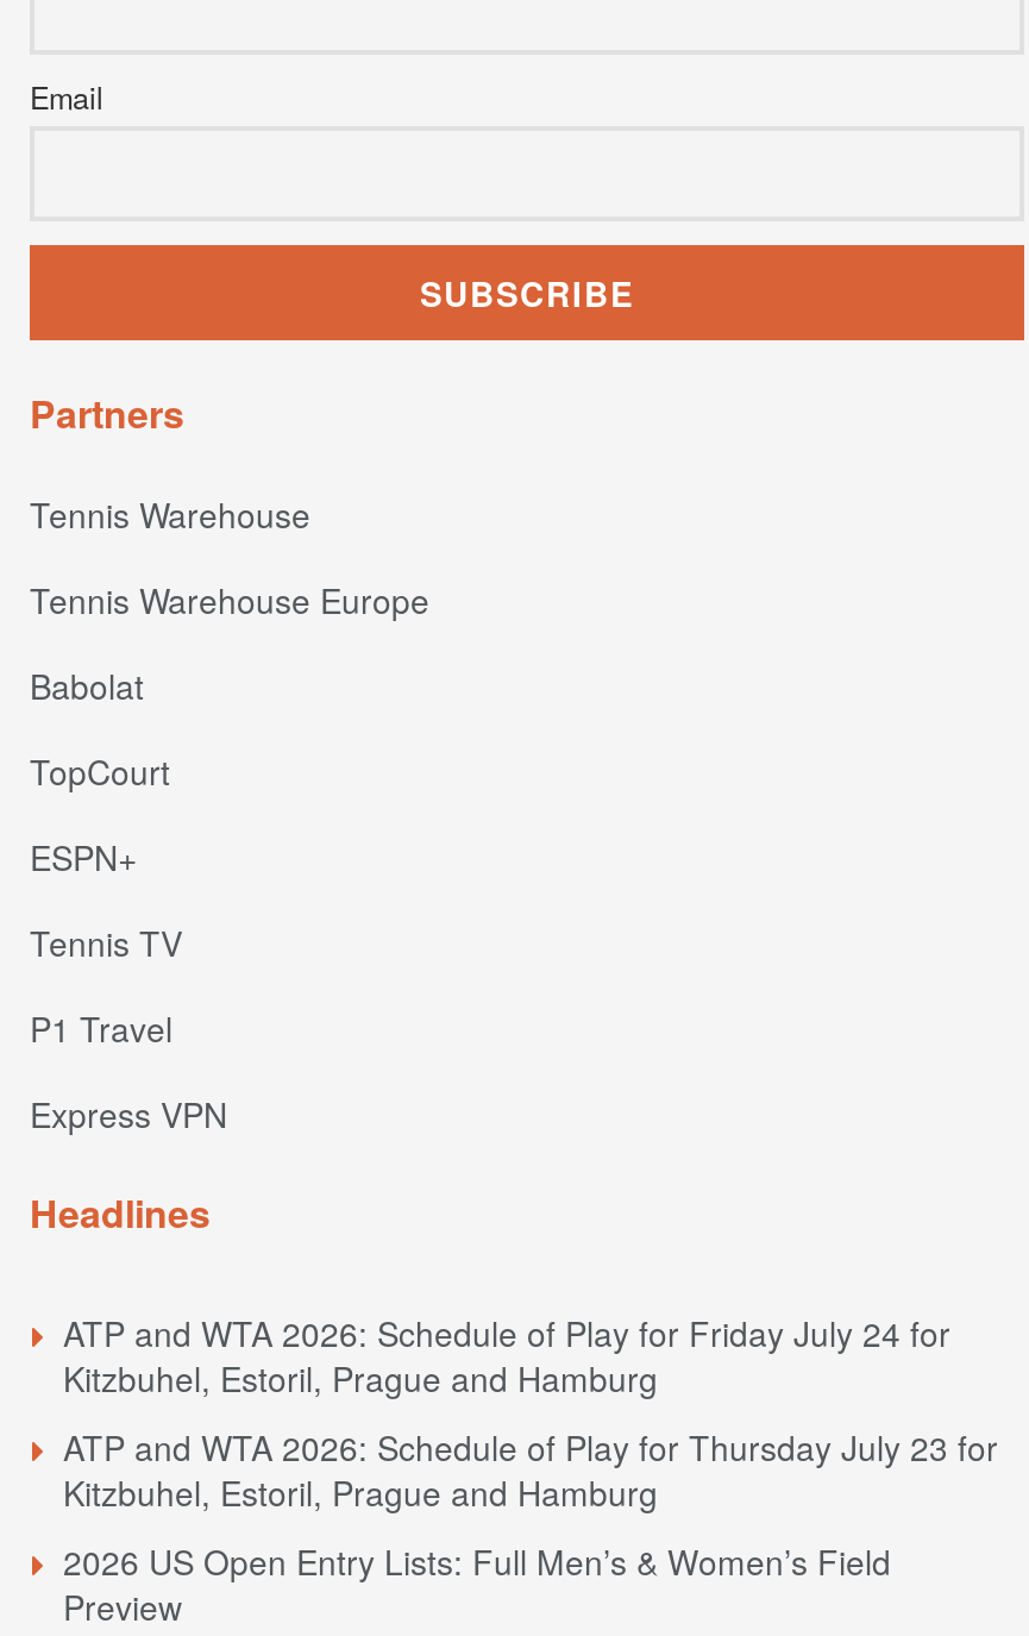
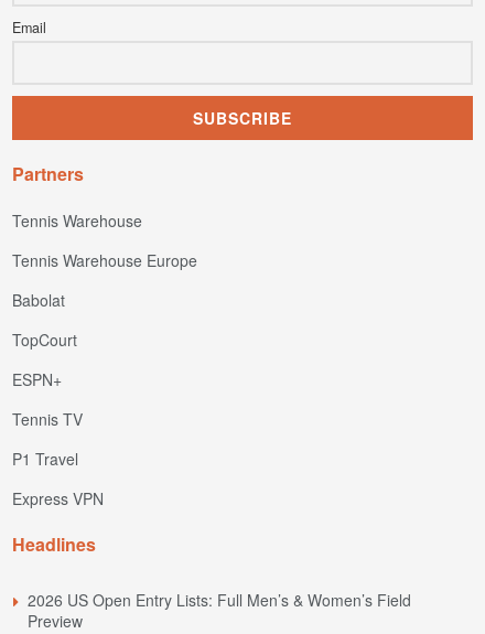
[63,1309,998,1516] ATP and WTA 2026: Schedule of Play for Friday July 24 for | Kitzbuhel, Estoril, Prague and Hamburg | ATP and WTA 2026: Schedule of Play for Thursday July 23 for | Kitzbuhel, Estoril, Prague and Hamburg -> none

